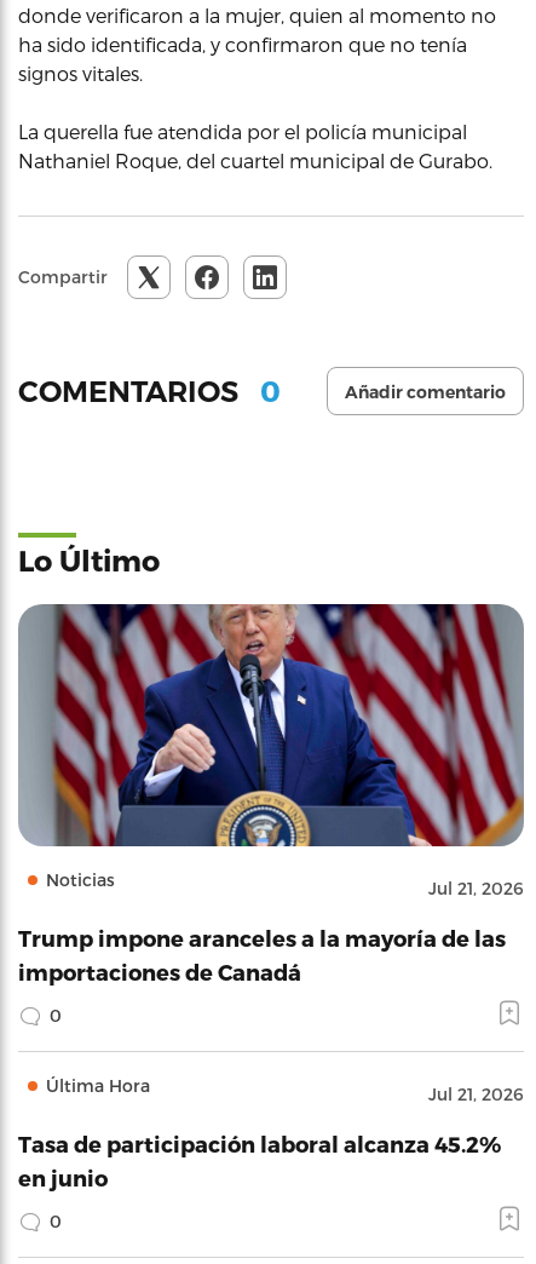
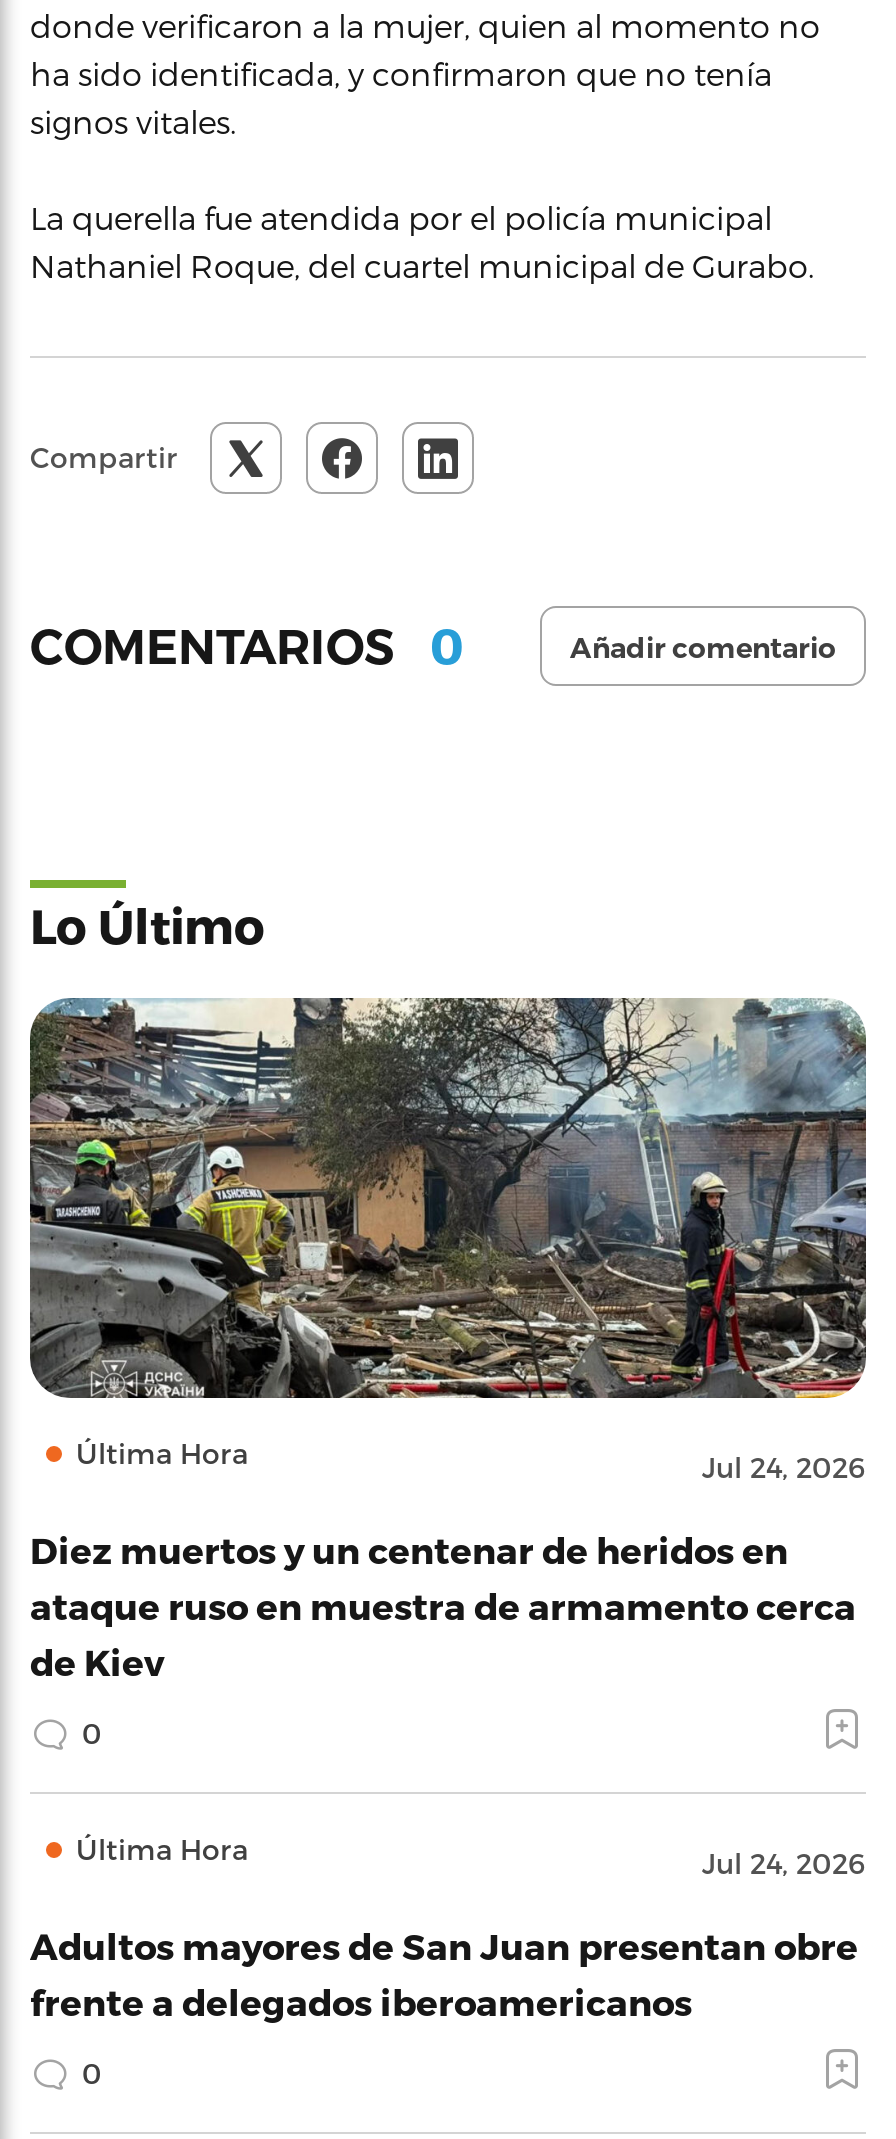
[19,603,525,898] [image] | Noticias | Jul 21, 2026 -> [30,996,868,1484] [image] | Última Hora | Jul 24, 2026
[18,925,506,984] Trump impone aranceles a la mayoría de las | importaciones de Canadá -> [30,1528,856,1682] Diez muertos y un centenar de heridos en | ataque ruso en muestra de armamento cerca | de Kiev
[428,1084,524,1104] Jul 21, 2026 -> [702,1846,866,1880] Jul 24, 2026
[18,1131,501,1190] Tasa de participación laboral alcanza 45.2% | en junio -> [30,1924,858,2022] Adultos mayores de San Juan presentan obre | frente a delegados iberoamericanos

